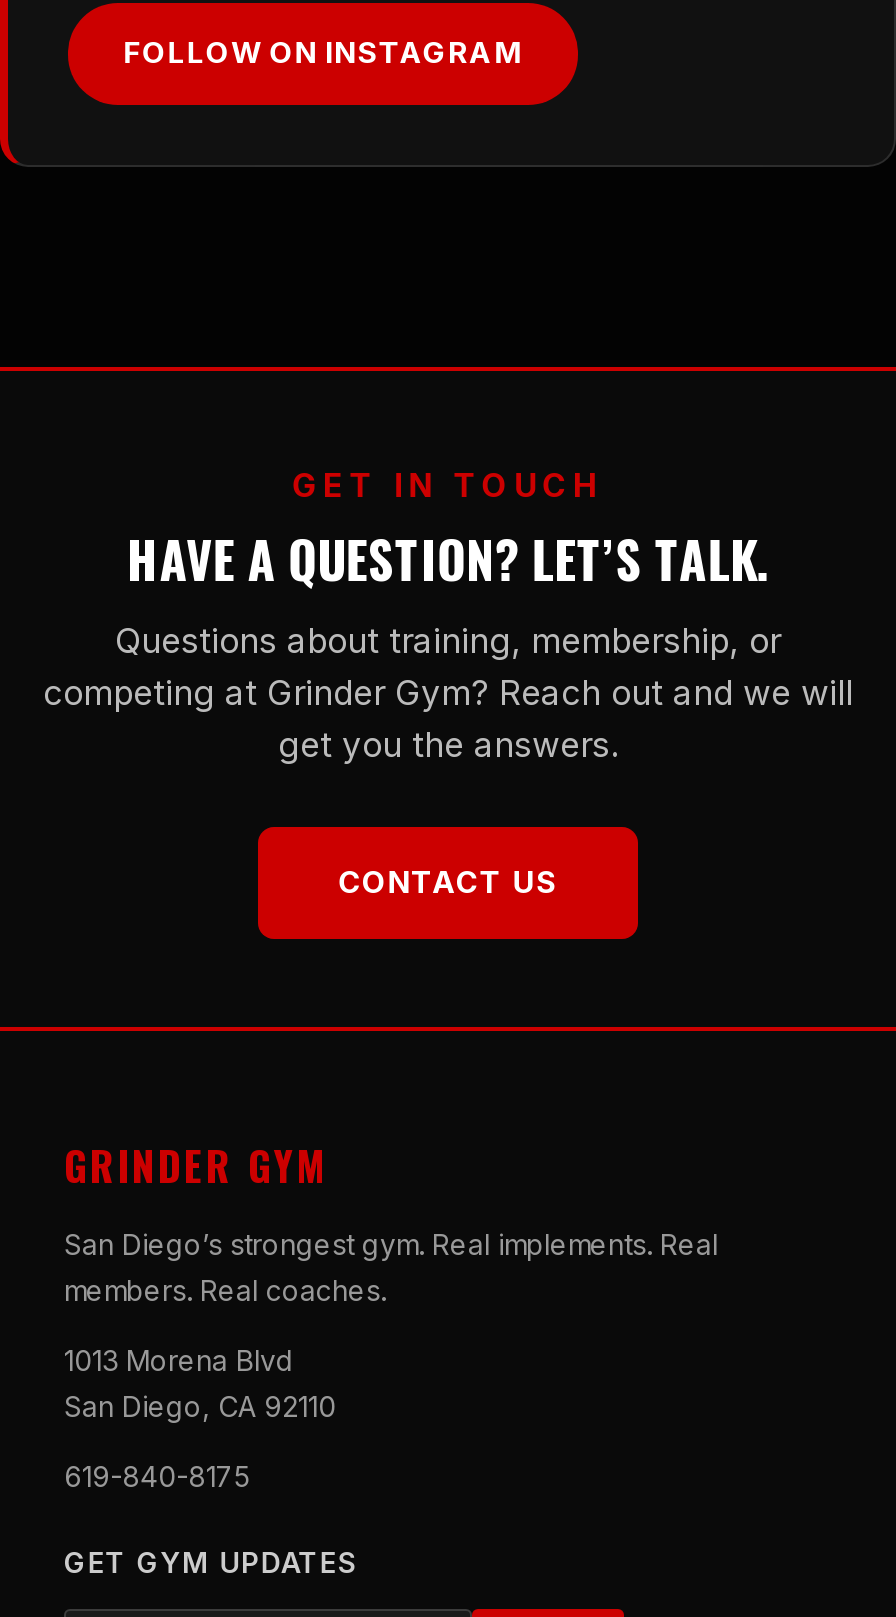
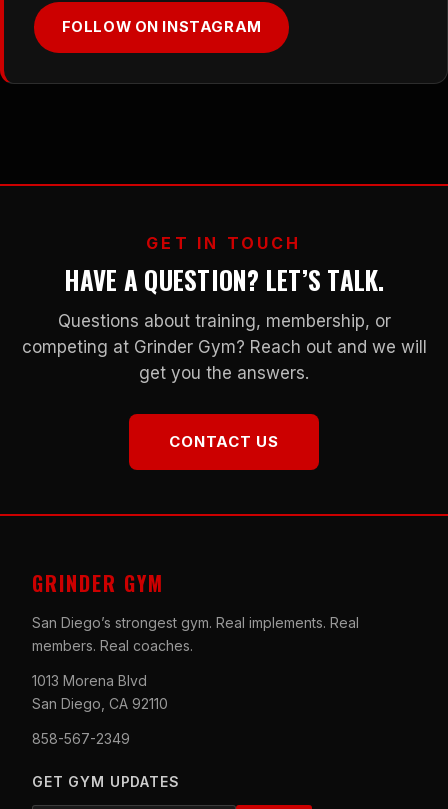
[64,1459,250,1493] 619-840-8175 -> [32,730,130,747] 858-567-2349

